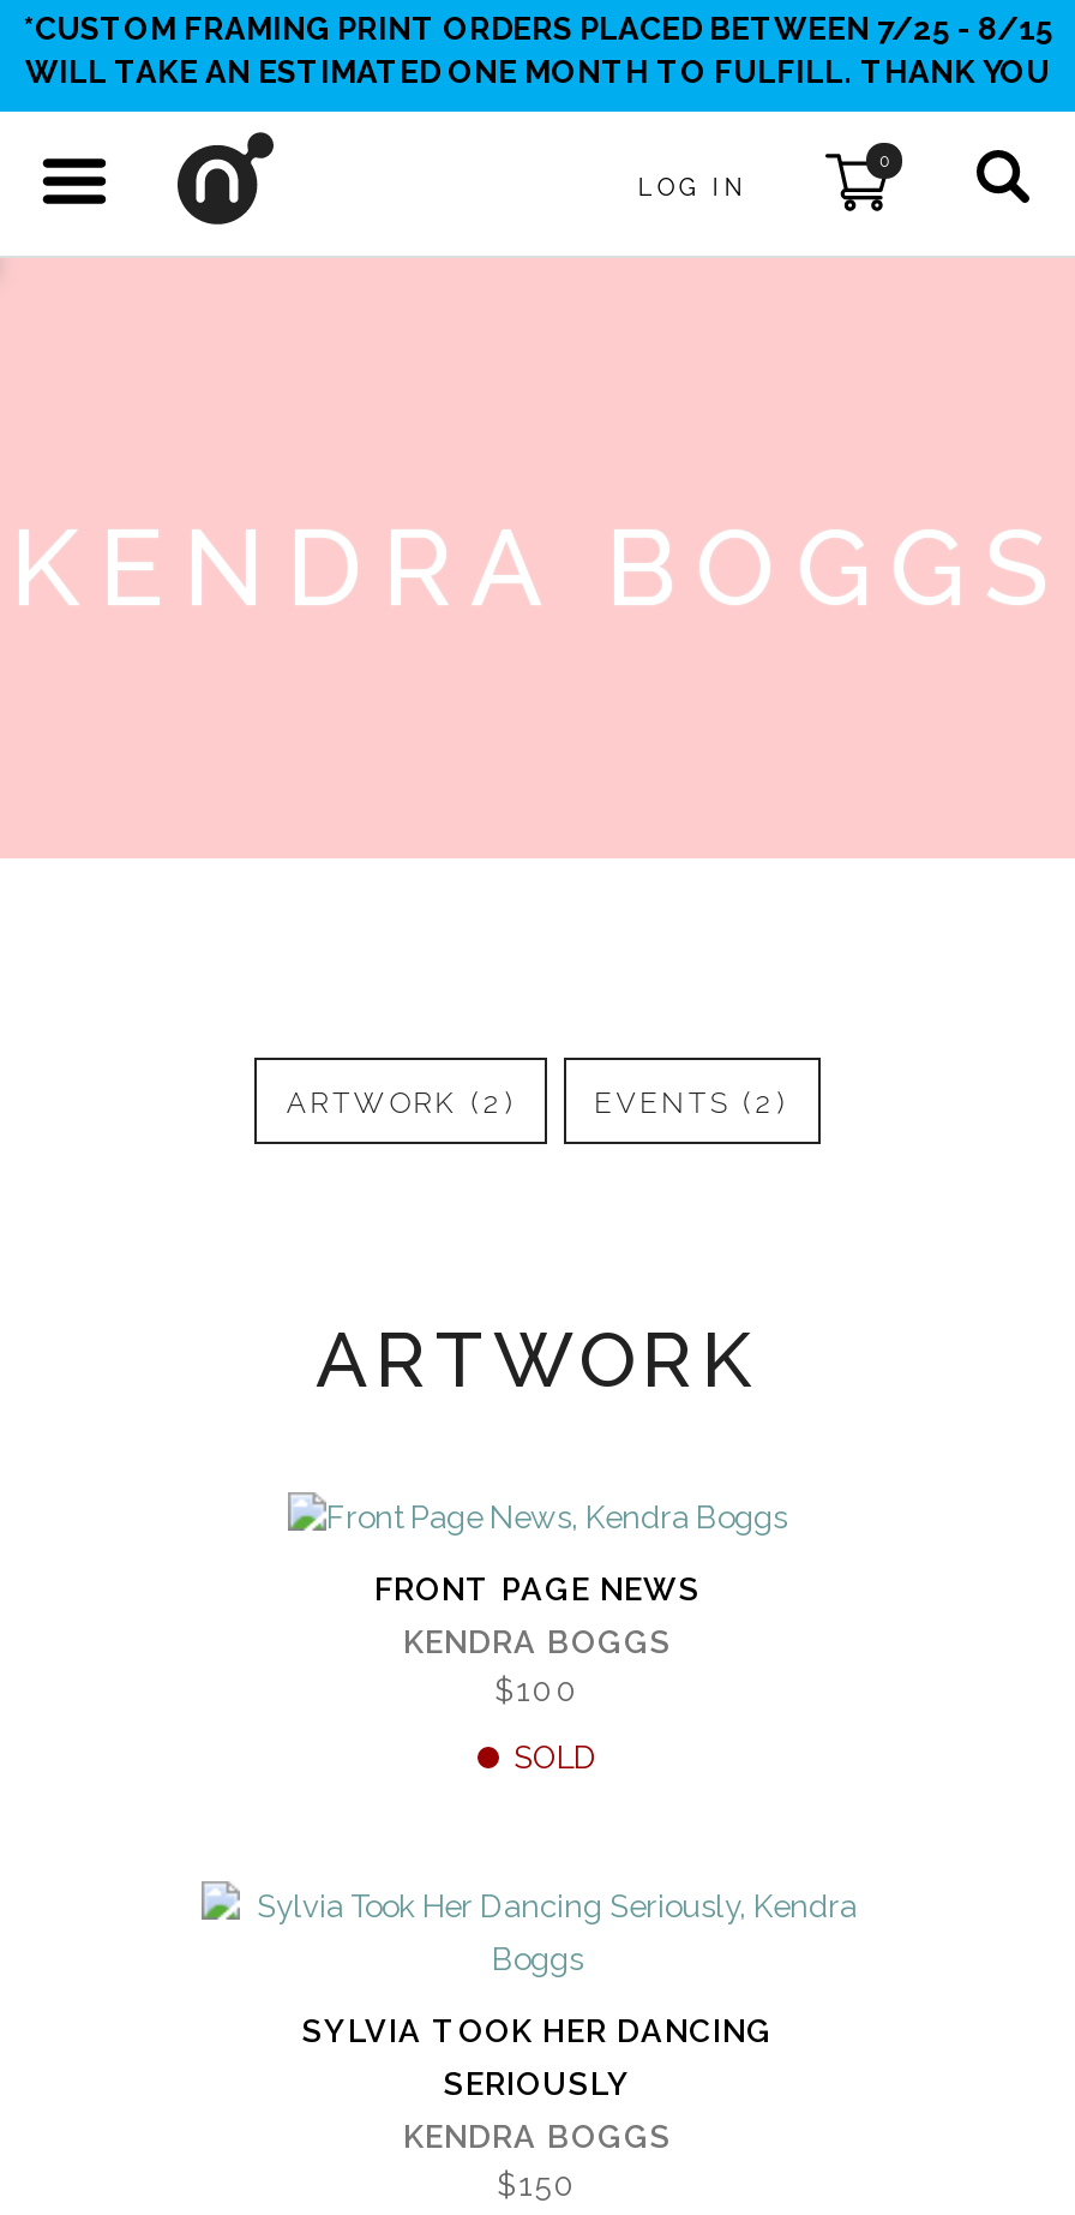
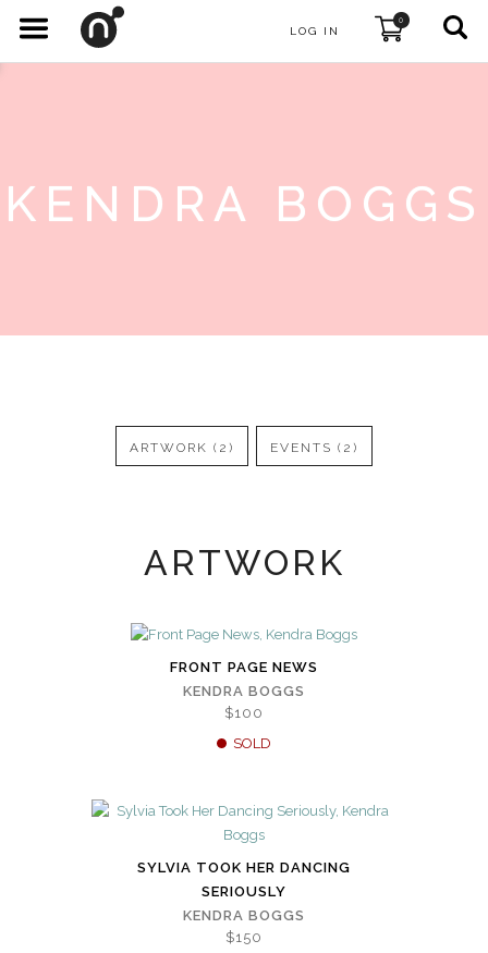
[23,12,1052,91] *CUSTOM FRAMING PRINT ORDERS PLACED BETWEEN 7/25 - 8/15 | WILL TAKE AN ESTIMATED ONE MONTH TO FULFILL. THANK YOU -> none

